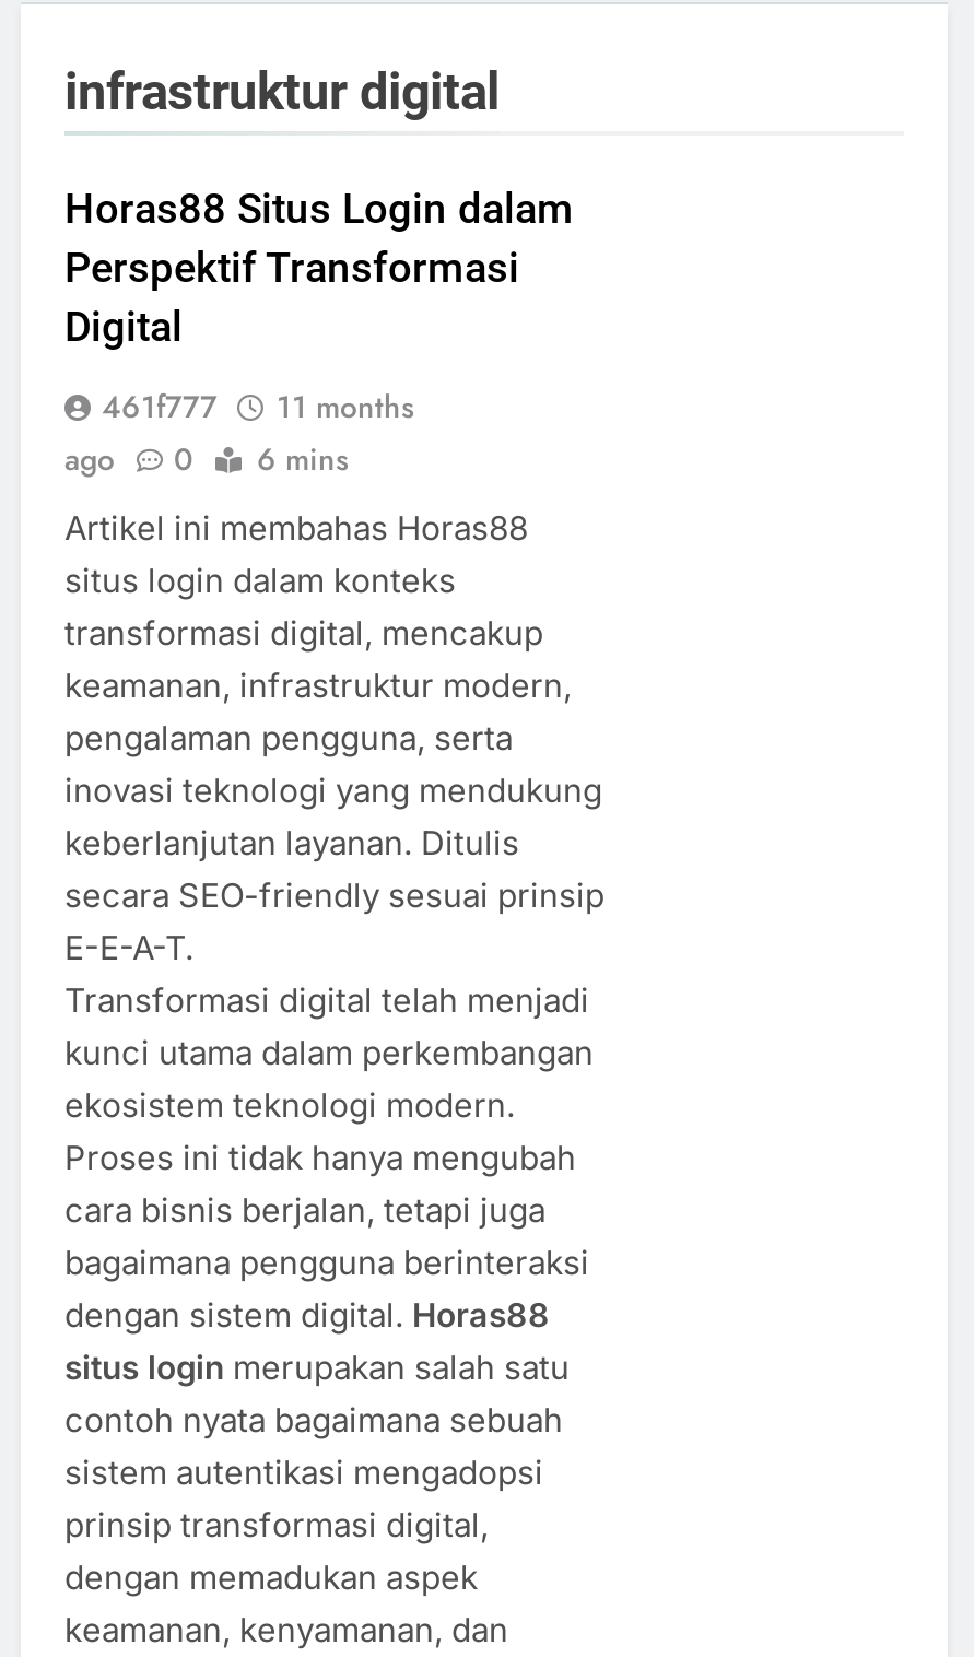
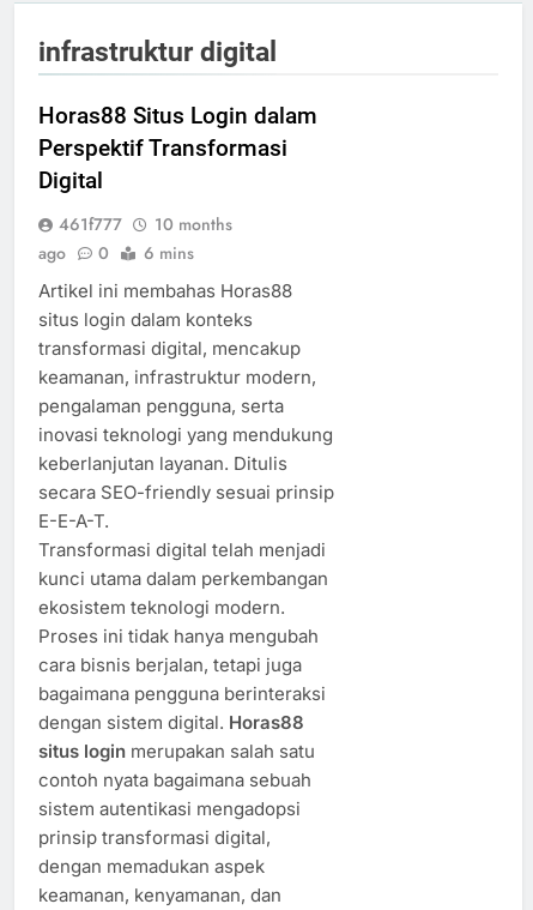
[102,385,414,428] 461f777 11 months -> [59,212,232,236] 461f777 10 months

